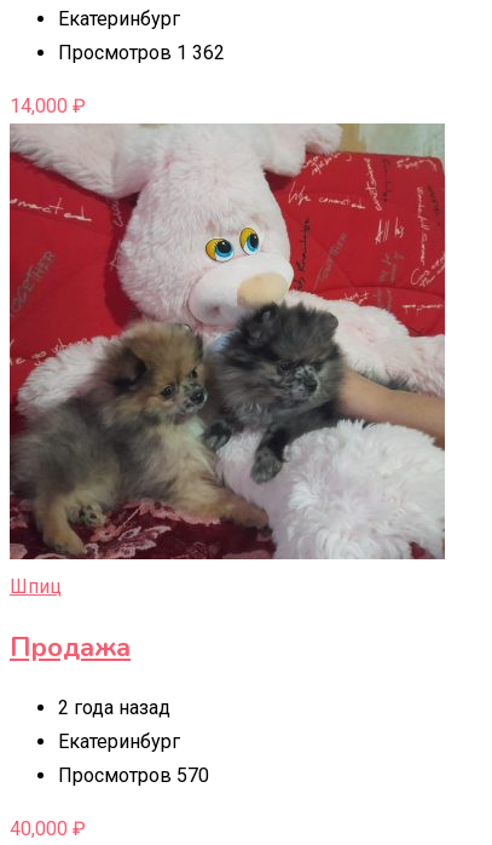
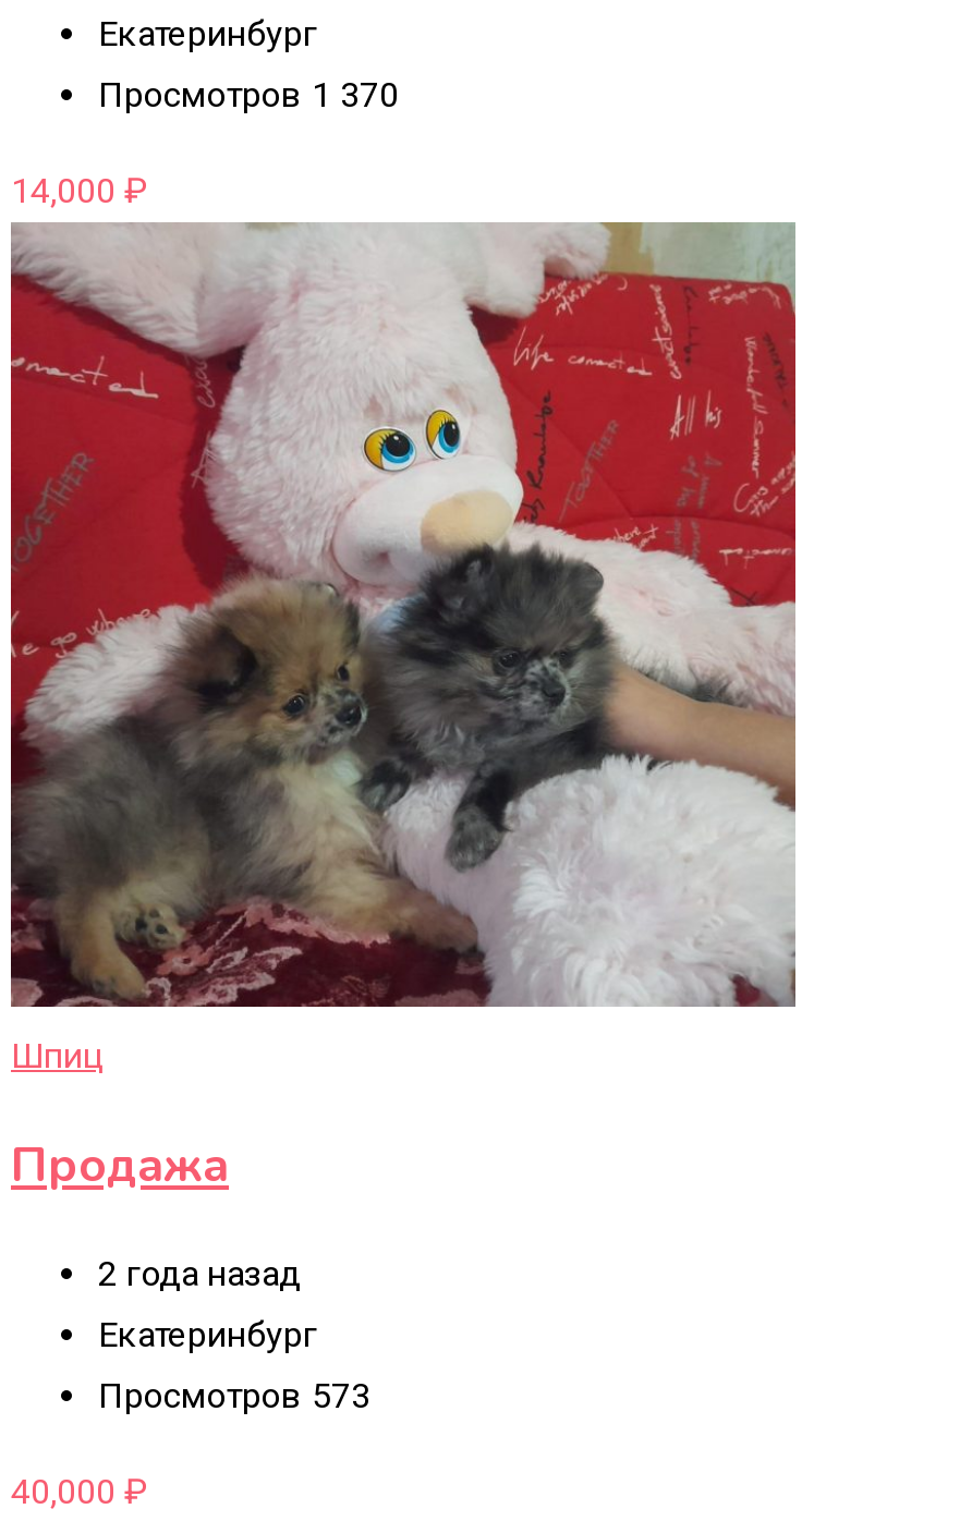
[58,41,225,64] Просмотров 1 362 -> [98,73,399,114] Просмотров 1 370
[58,763,209,786] Просмотров 570 -> [98,1374,370,1415] Просмотров 573

